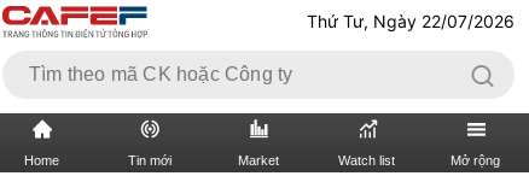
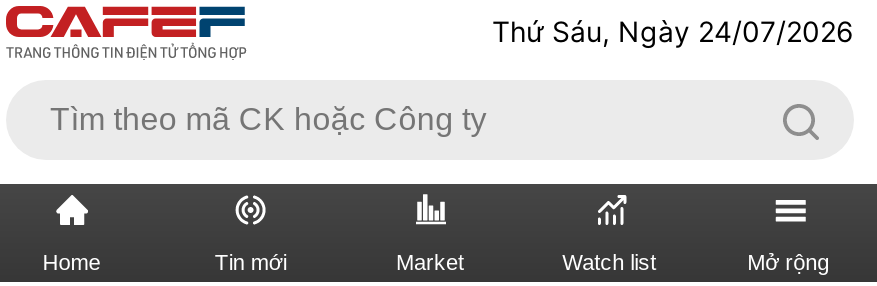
[307,11,515,31] Thứ Tư, Ngày 22/07/2026 -> [492,14,854,48] Thứ Sáu, Ngày 24/07/2026

